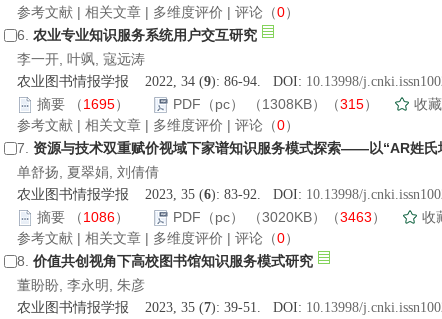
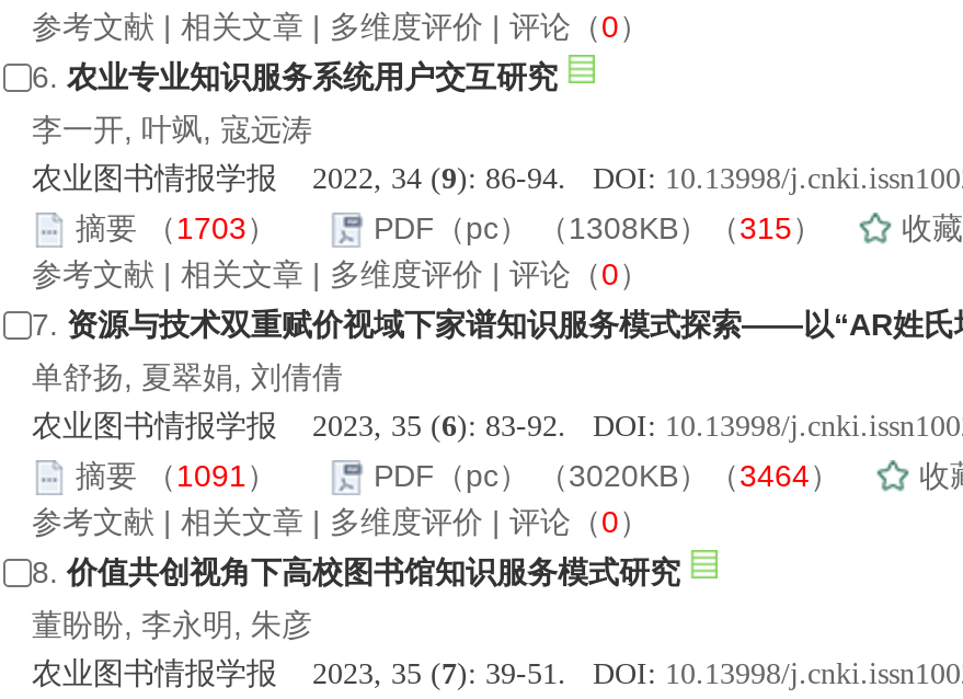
[37,96,442,112] 摘要（1695） PDF（pc）（1308KB）（315） 收藏 -> [76,210,963,245] 摘要（1703） PDF（pc）（1308KB）（315） 收藏
[37,209,153,225] 摘要（1086） -> [76,458,330,493] 摘要（1091）
[173,209,402,225] PDF（pc）（3020KB）（3463） -> [374,458,875,493] PDF（pc）（3020KB）（3464）

